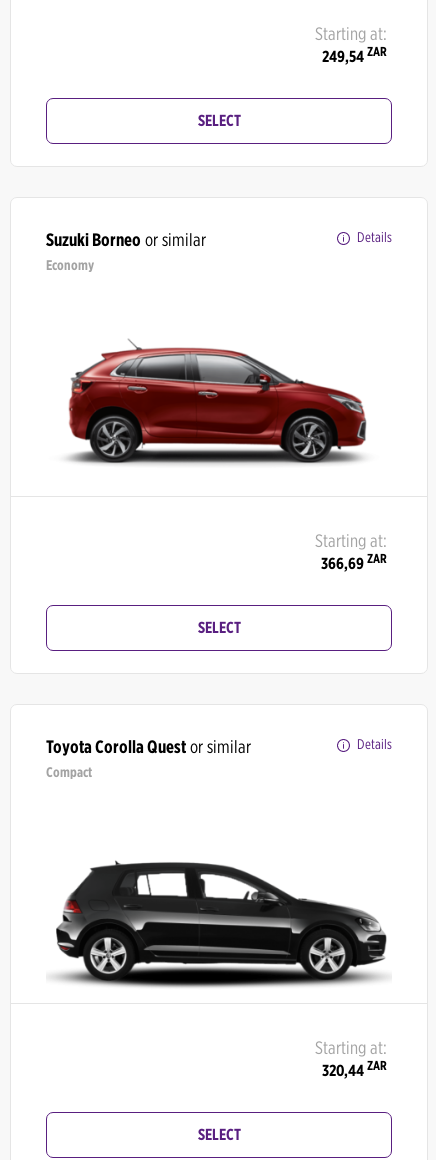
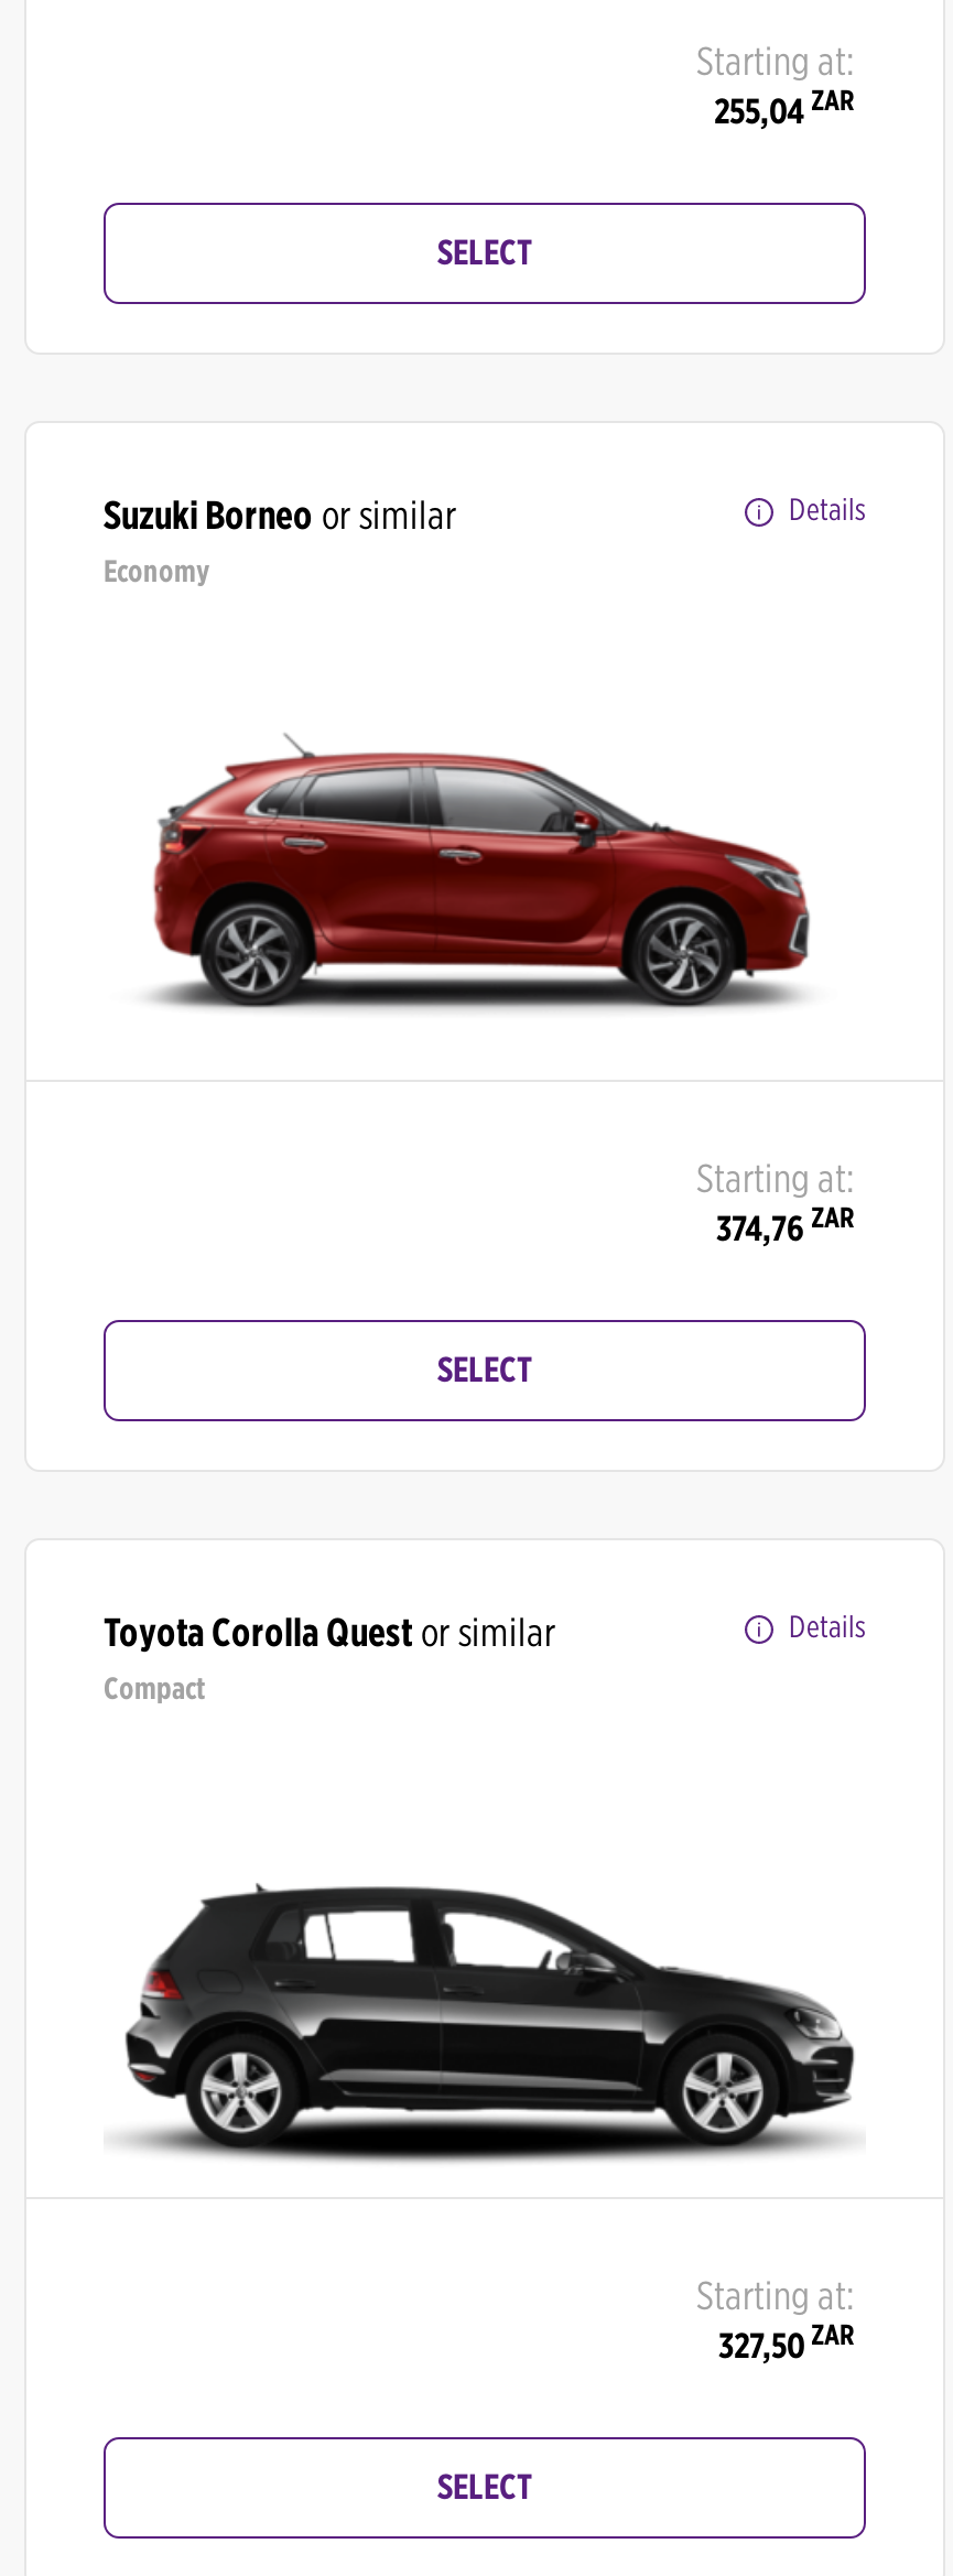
[322,43,387,66] 249,54ZAR -> [714,83,855,132] 255,04ZAR
[321,550,387,573] 366,69 ZAR -> [716,1200,855,1249] 374,76 ZAR
[322,1057,387,1080] 320,44ZAR -> [718,2317,855,2367] 327,50ZAR

